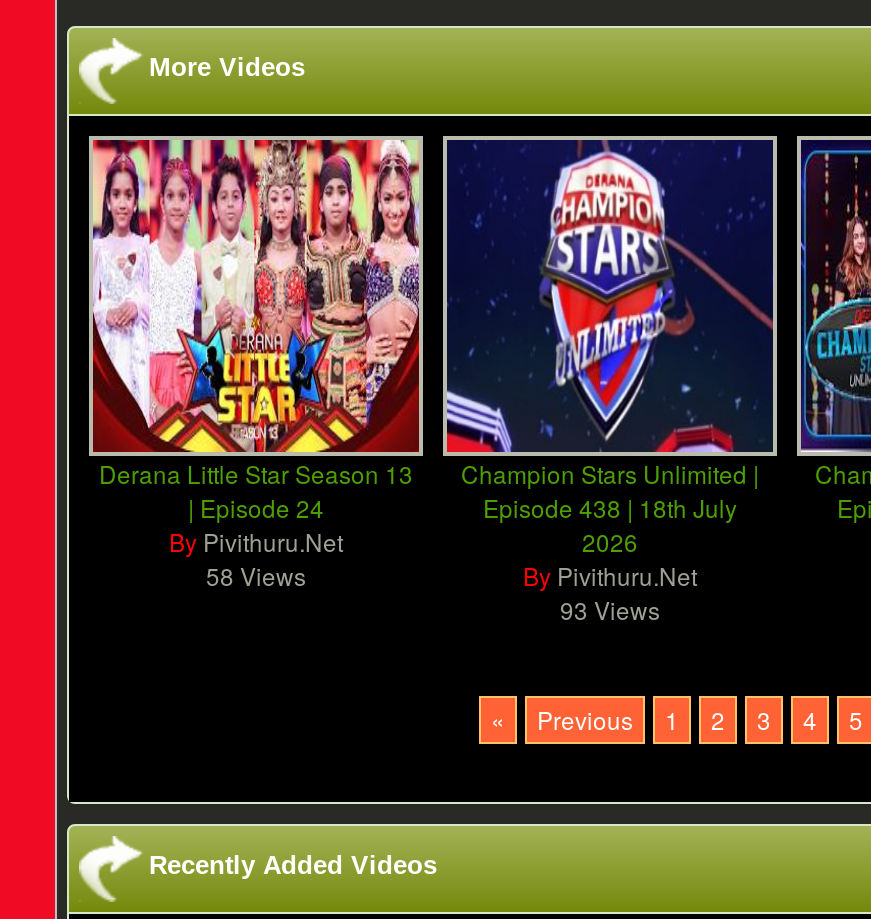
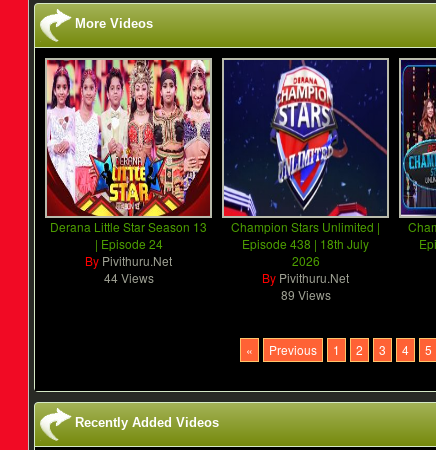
[206,557,306,591] 58 Views -> [103,269,153,286] 44 Views
[560,591,660,625] 93 Views -> [280,286,330,303] 89 Views

